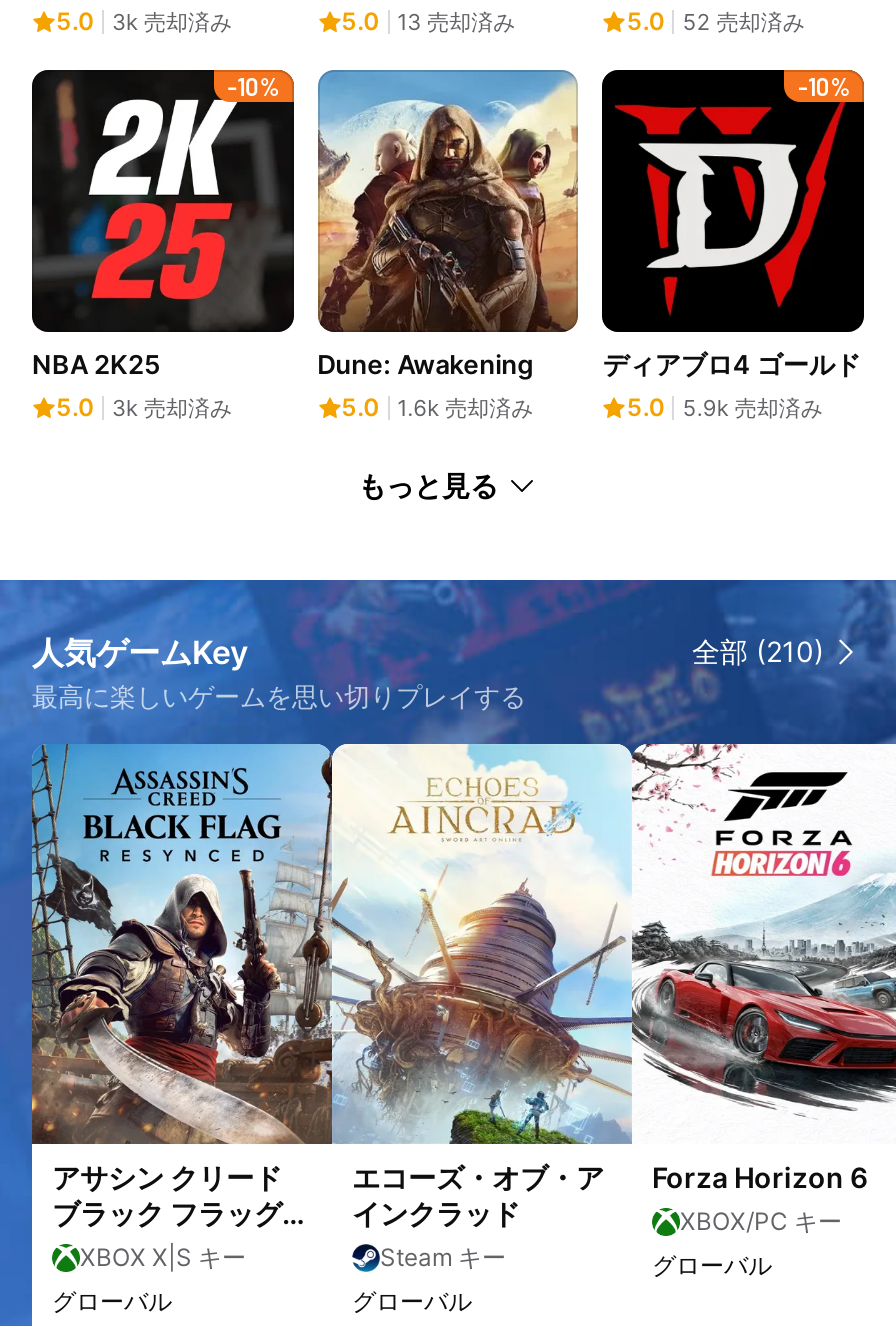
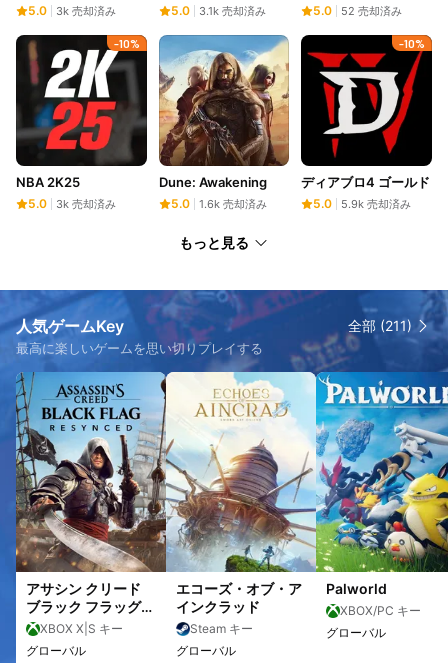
[341,7,515,37] 5.0 13 売却済み -> [171,3,266,18] 5.0 3.1k 売却済み
[692,634,824,668] 全部 (210) -> [348,317,412,334] 全部 (211)
[630,742,890,1194] [image] | Forza Horizon 6 -> [315,372,445,597] [image] | Palworld

